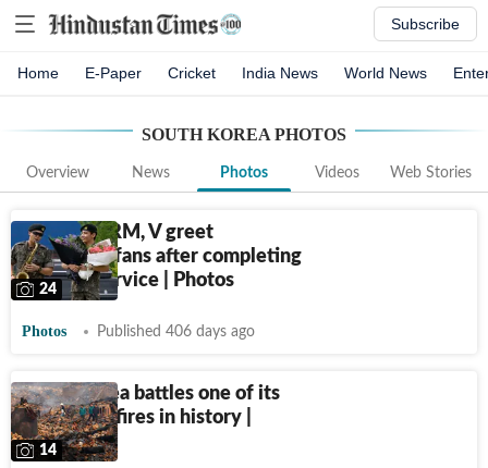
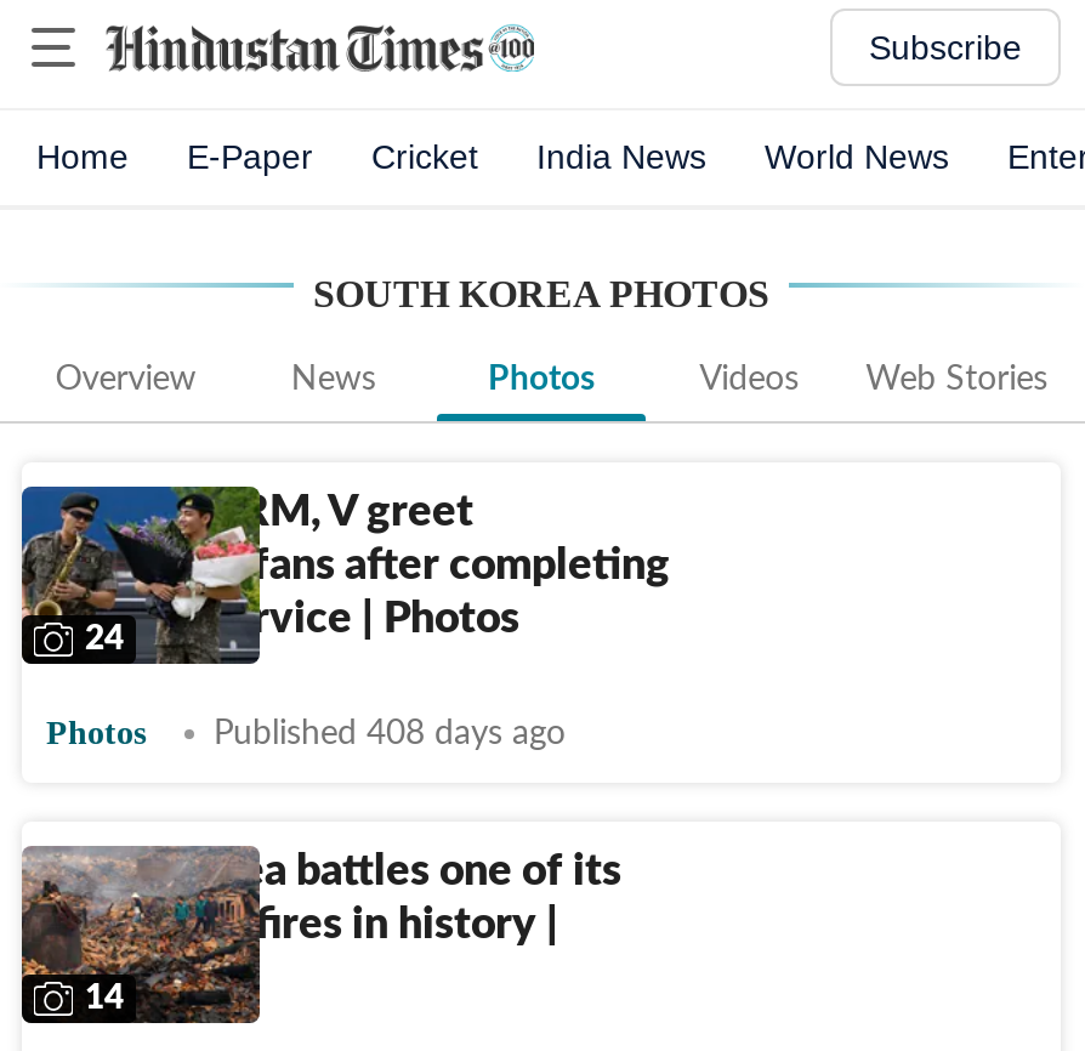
[97,324,255,340] Published 406 days ago -> [214,717,566,751] Published 408 days ago

